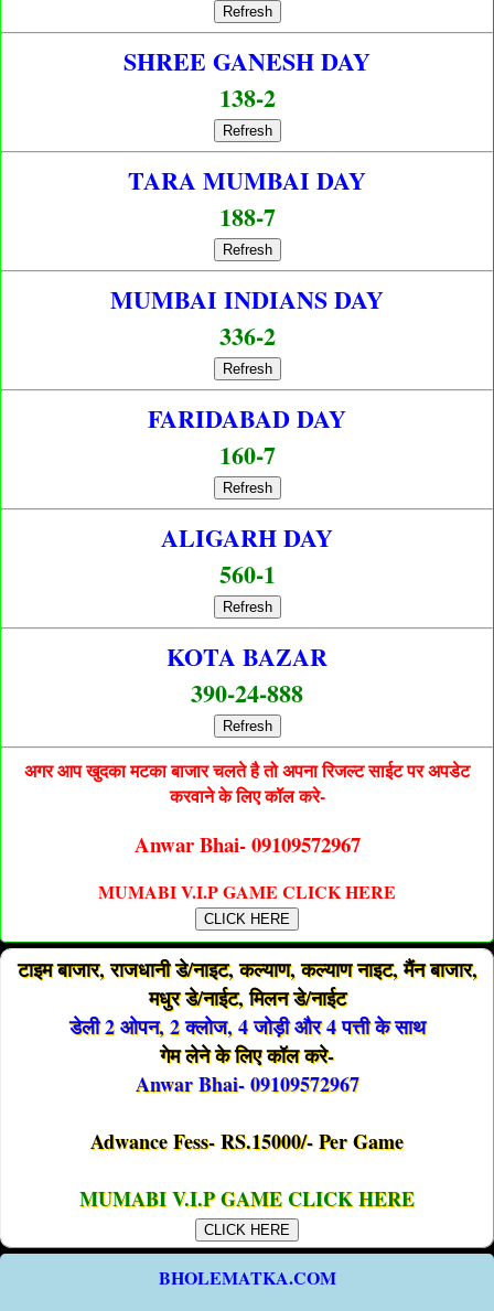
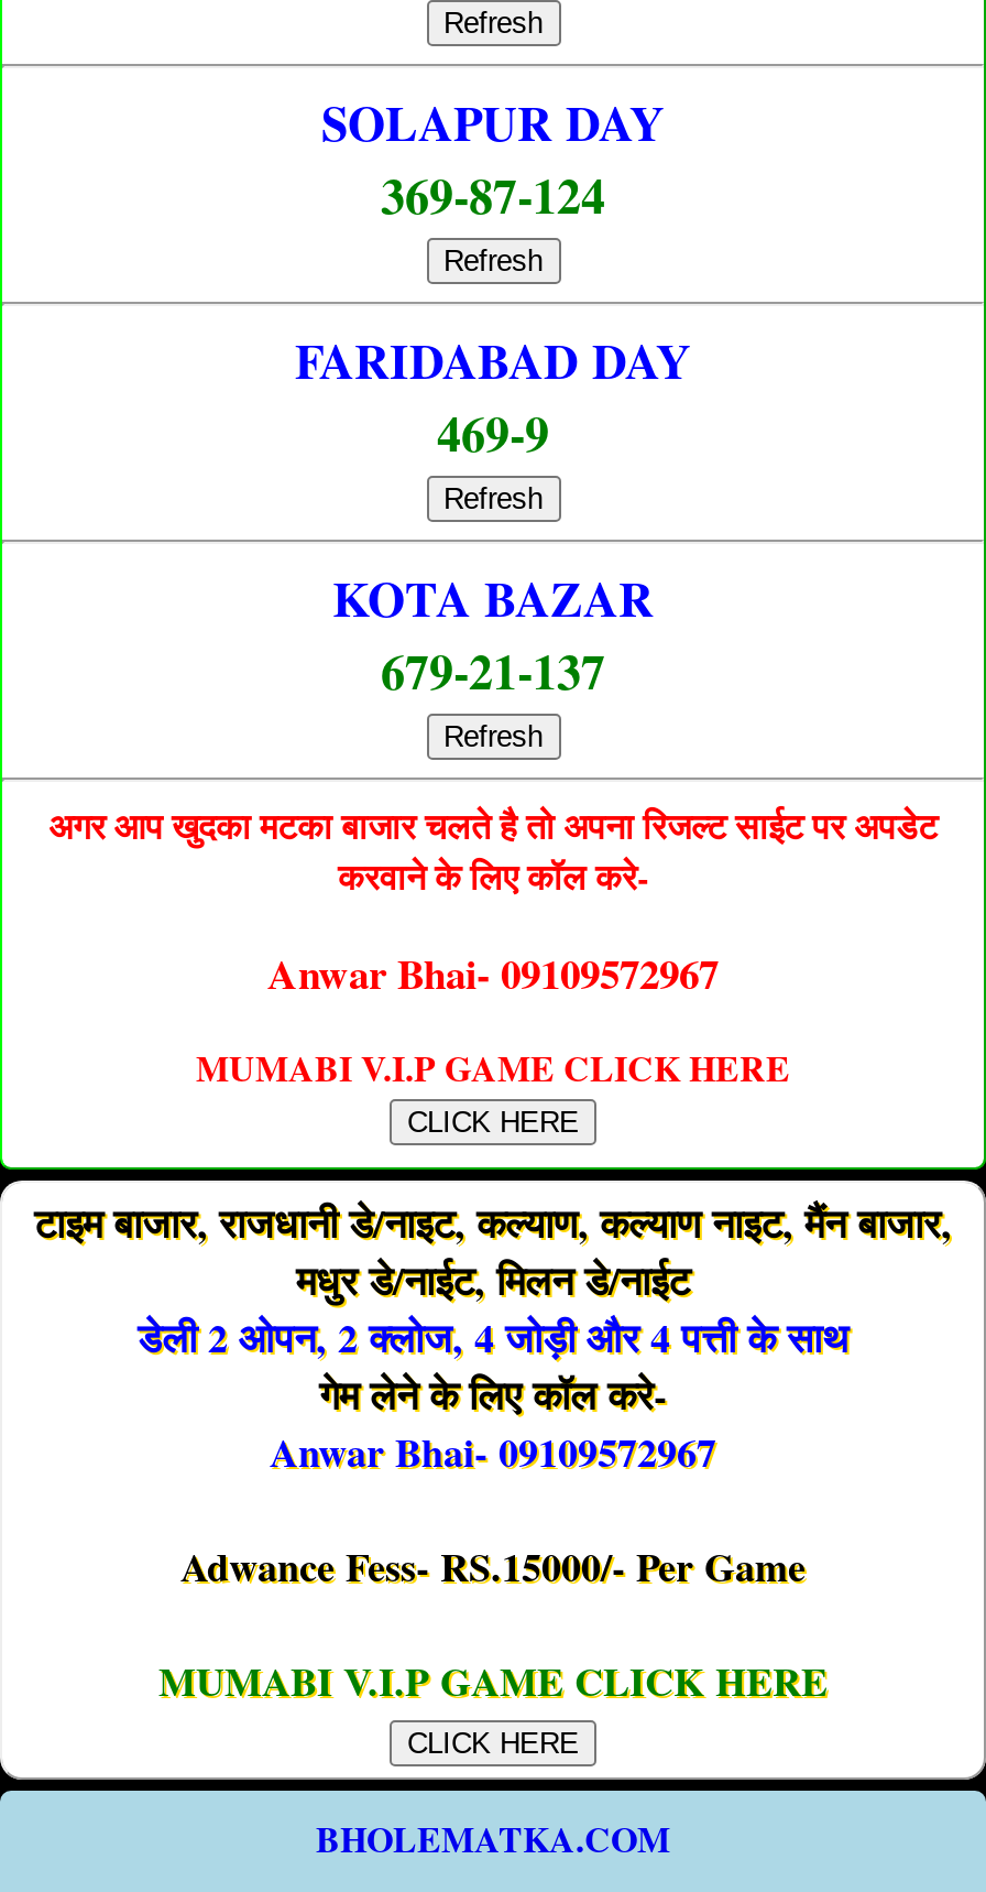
[110,43,384,354] SHREE GANESH DAY | 138-2 | Refresh | TARA MUMBAI DAY | 188-7 | Refresh | MUMBAI INDIANS DAY | 336-2 -> [321,86,665,231] SOLAPUR DAY | 369-87-124
[161,437,333,592] 160-7 | Refresh | ALIGARH DAY | 560-1 -> [437,396,549,469] 469-9
[191,675,303,711] 390-24-888 -> [381,634,605,707] 679-21-137

